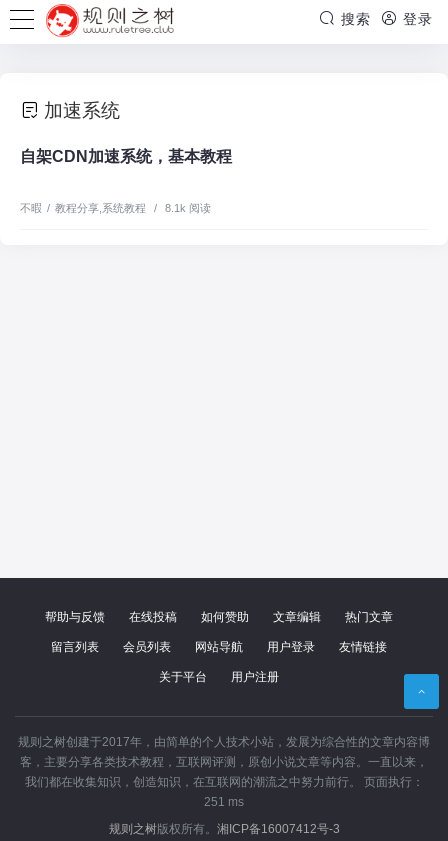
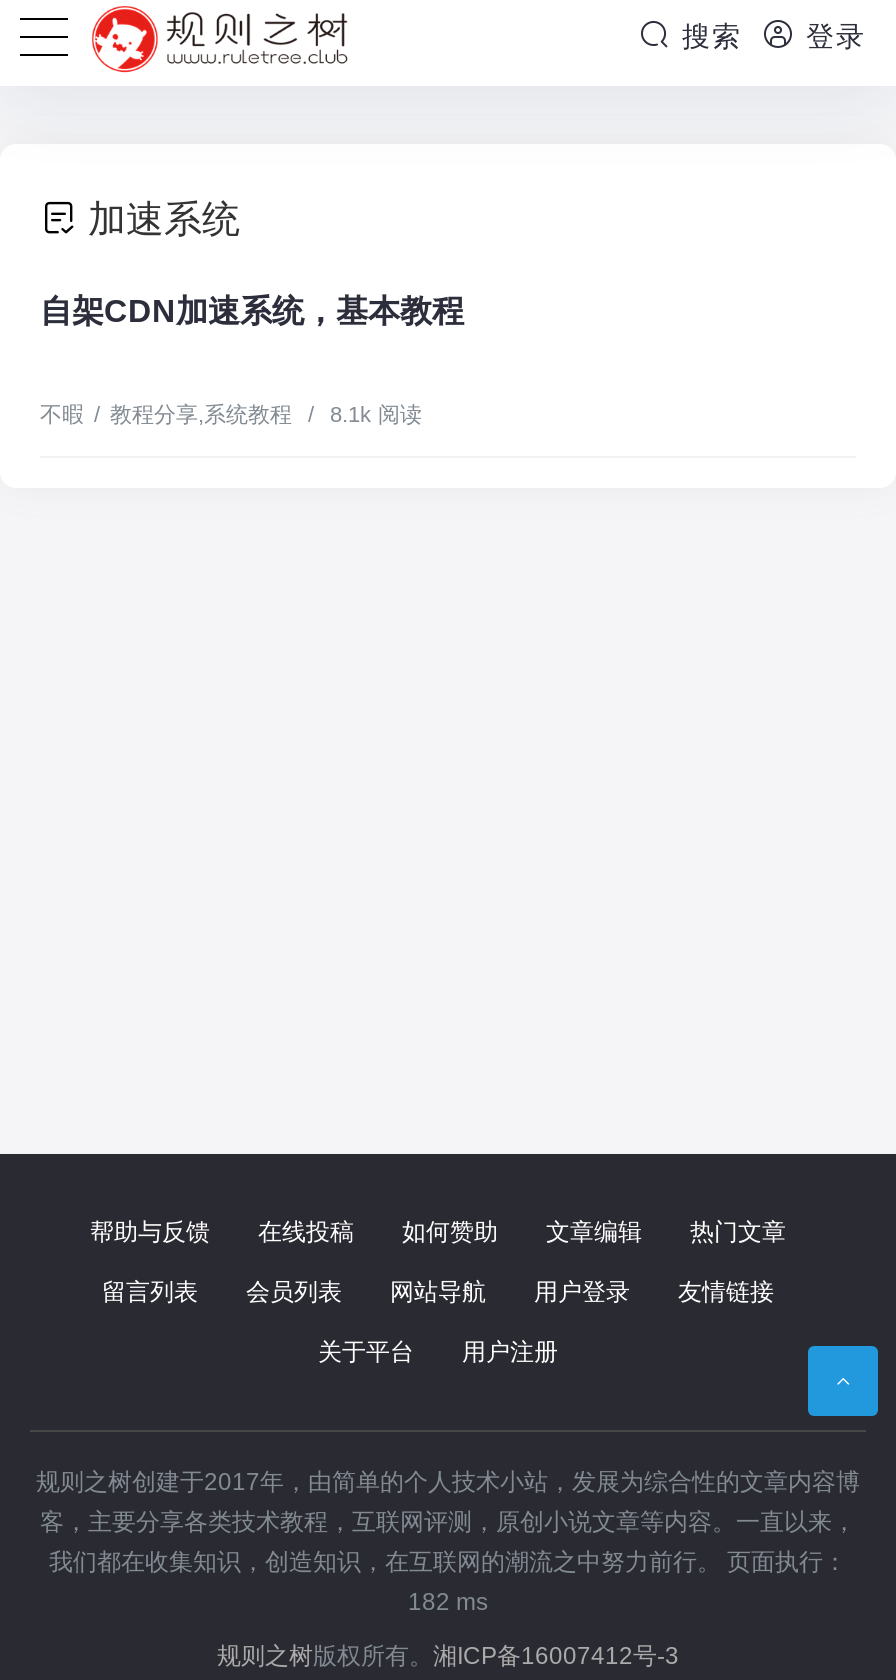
[204,795,244,809] 251 ms -> [408,1588,488,1616] 182 ms

